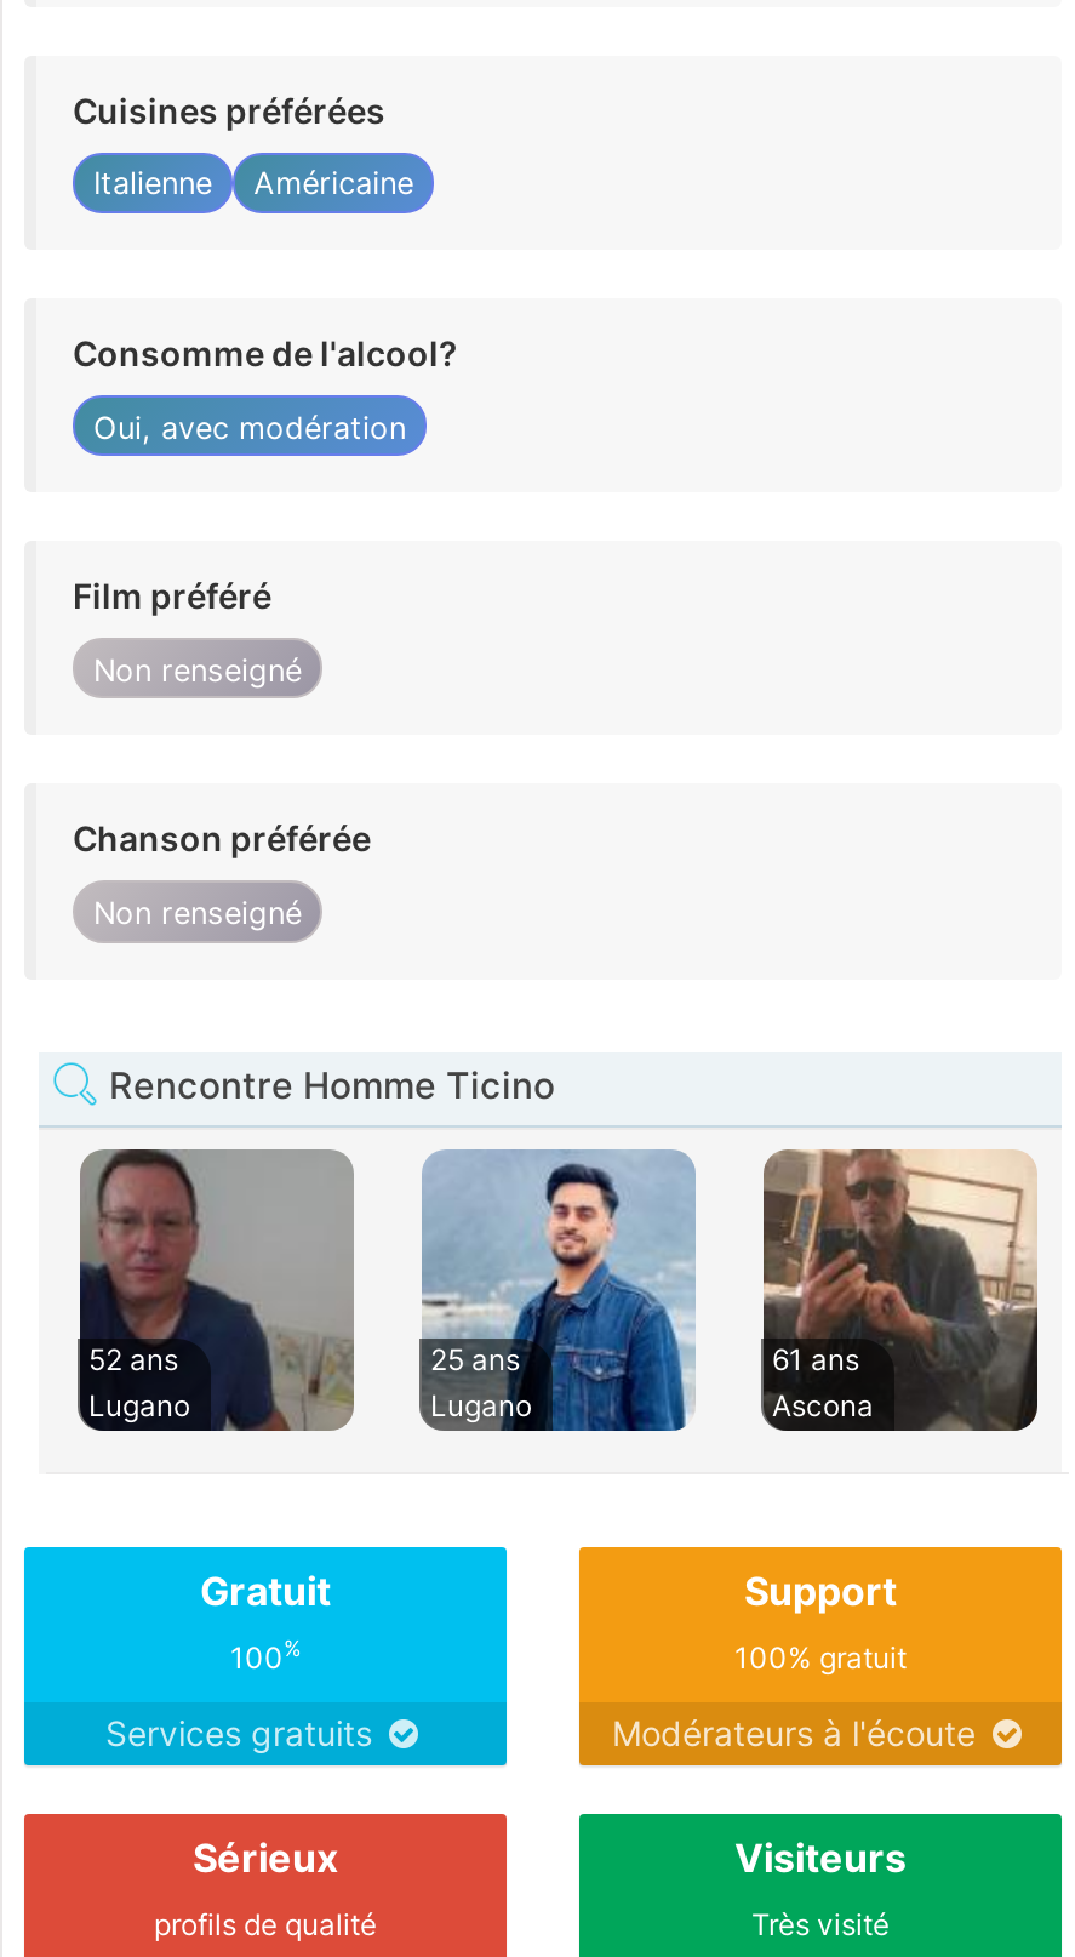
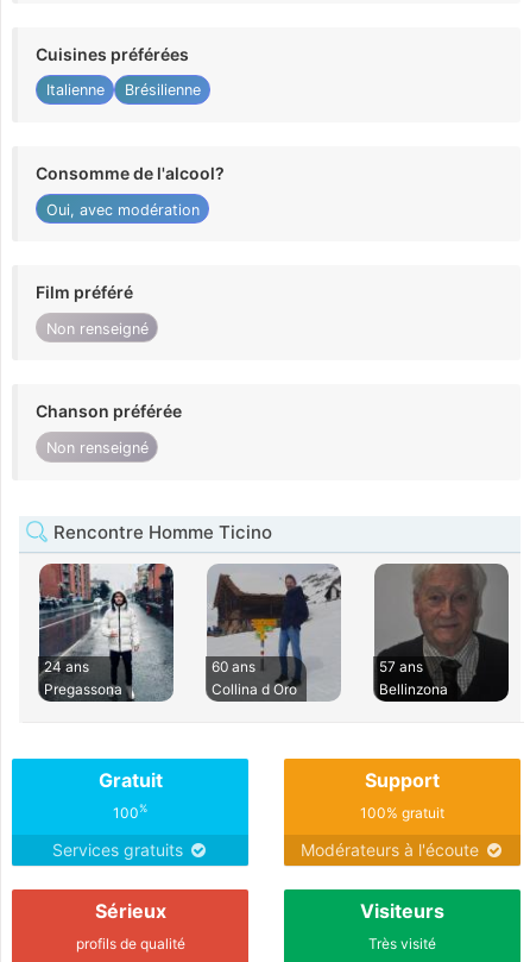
[254,166,414,202] Américaine -> [124,81,200,99] Brésilienne
[80,1149,354,1431] [image] | 52 ans | Lugano -> [38,564,173,702] [image] | 24 ans | Pregassona
[422,1159,693,1431] [image] | 25 ans | Lugano -> [207,566,341,700] [image] | 60 ans | Collina d Oro
[764,1149,1037,1431] [image] | 61 ans | Ascona -> [374,562,510,703] [image] | 57 ans | Bellinzona

